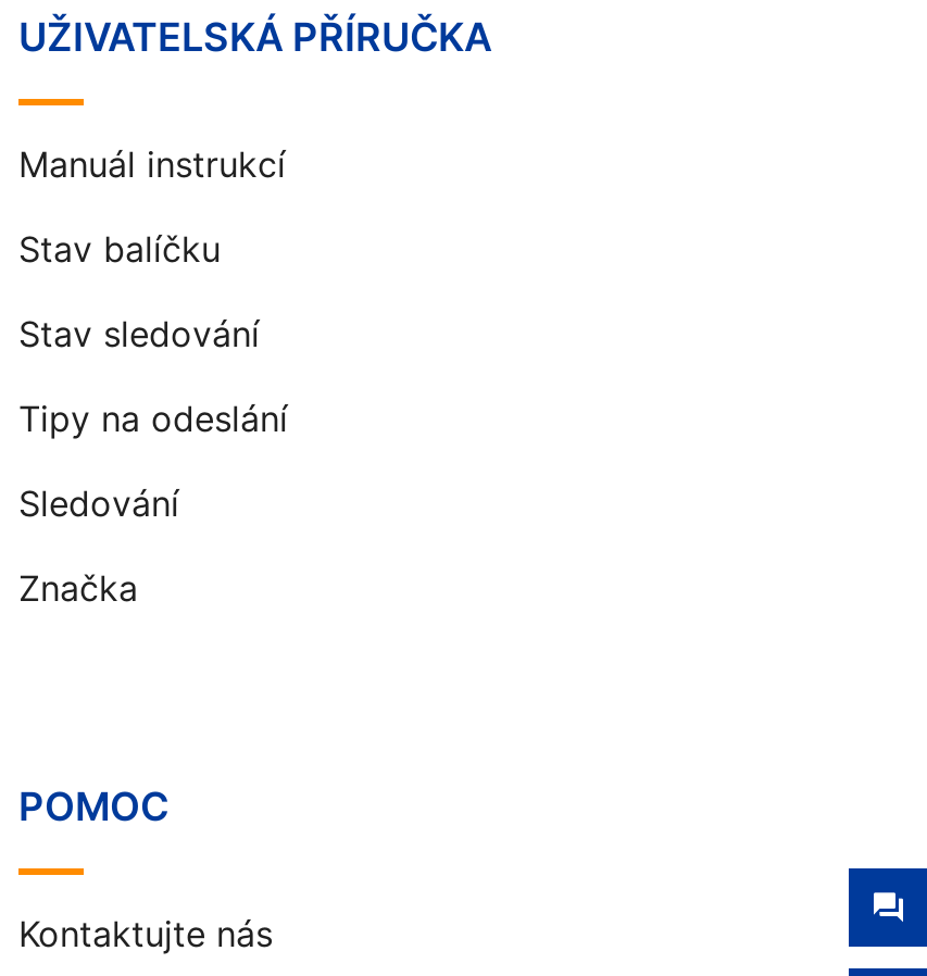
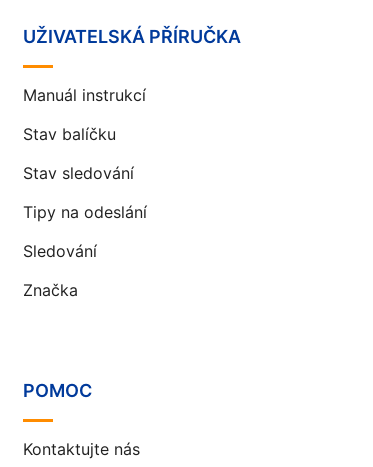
[847,866,920,949] [image] -> none

